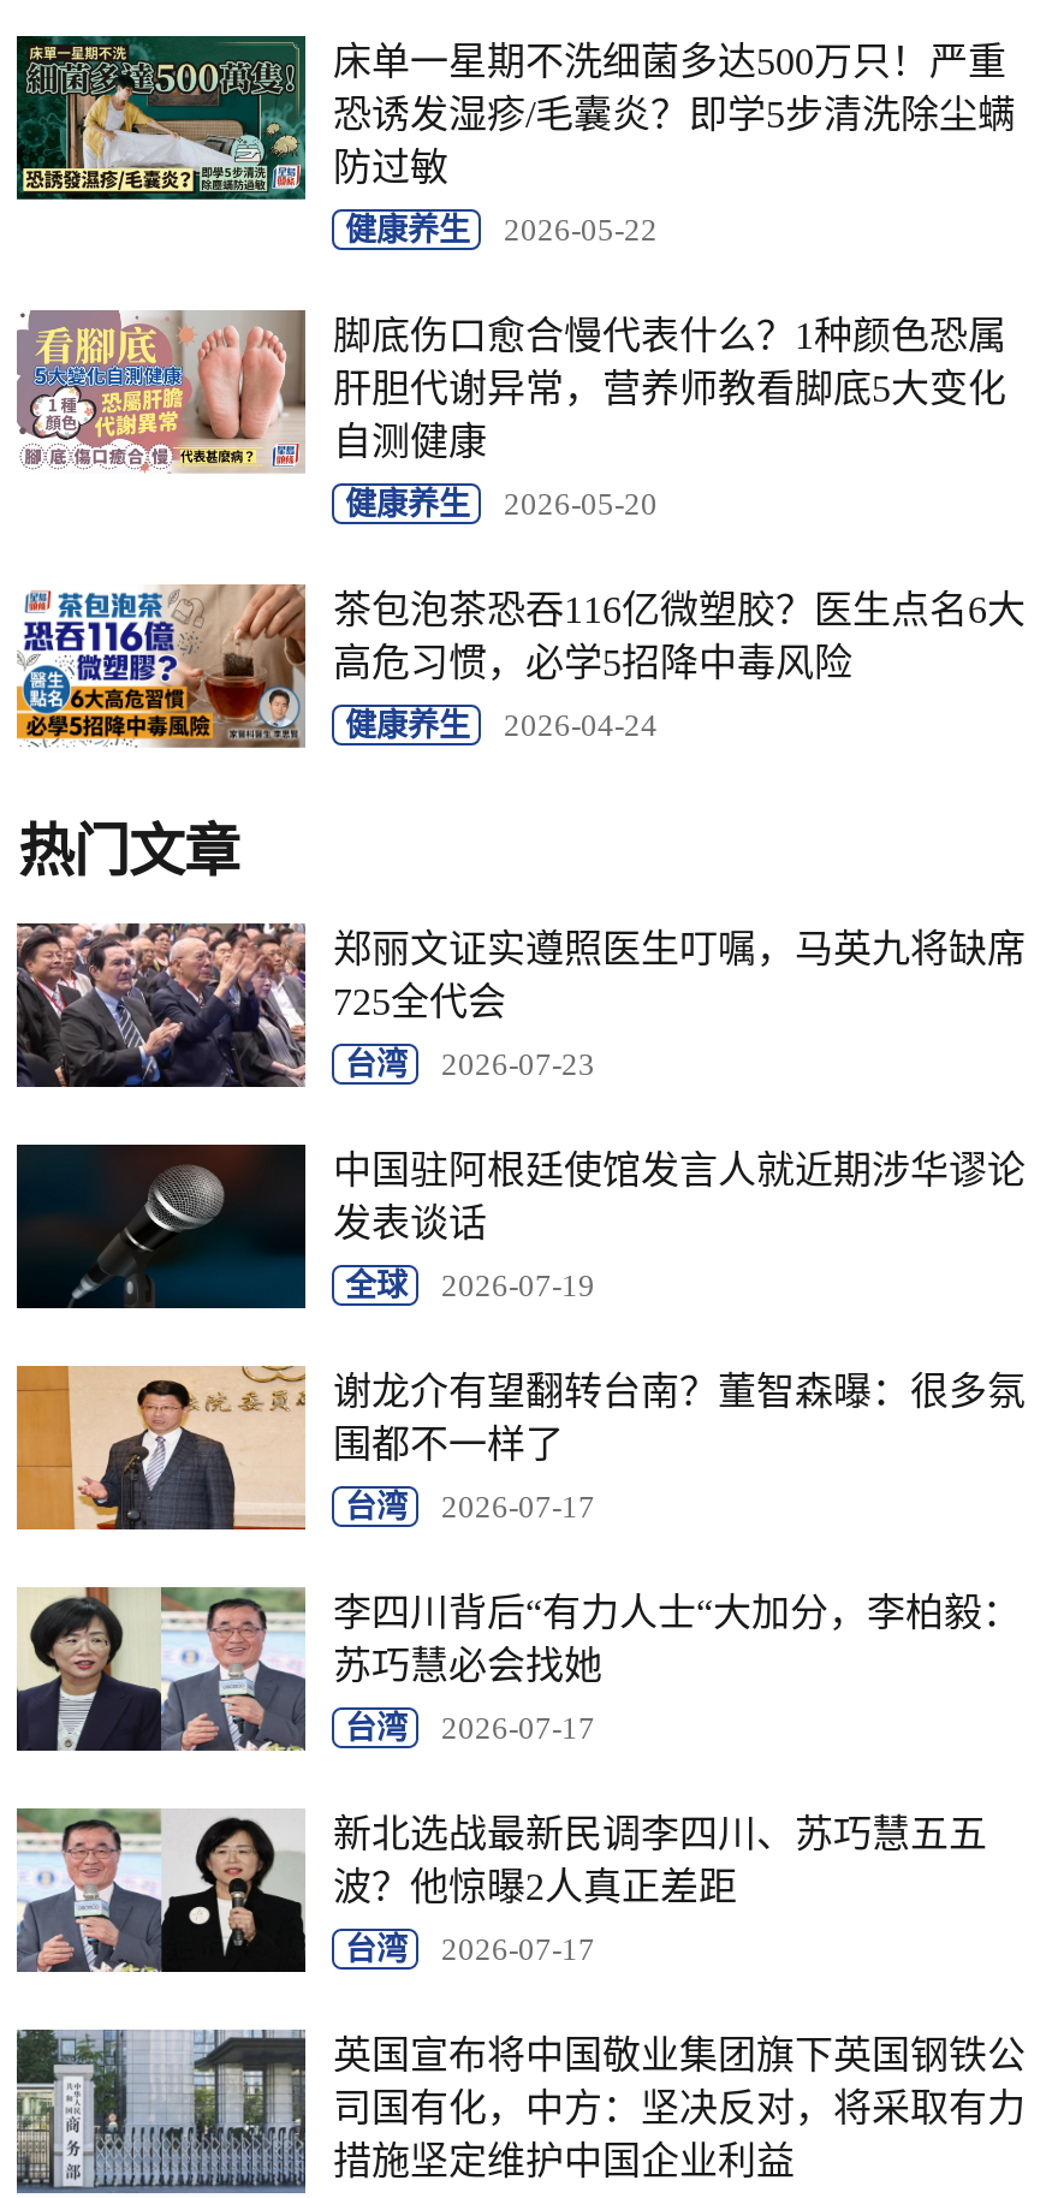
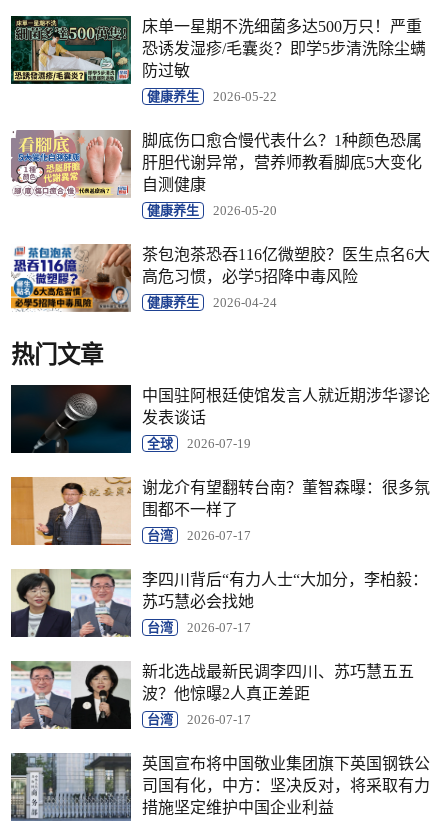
[14,921,1025,1089] [image] | 郑丽文证实遵照医生叮嘱，马英九将缺席 | 725全代会 | 台湾 | 2026-07-23 -> none

